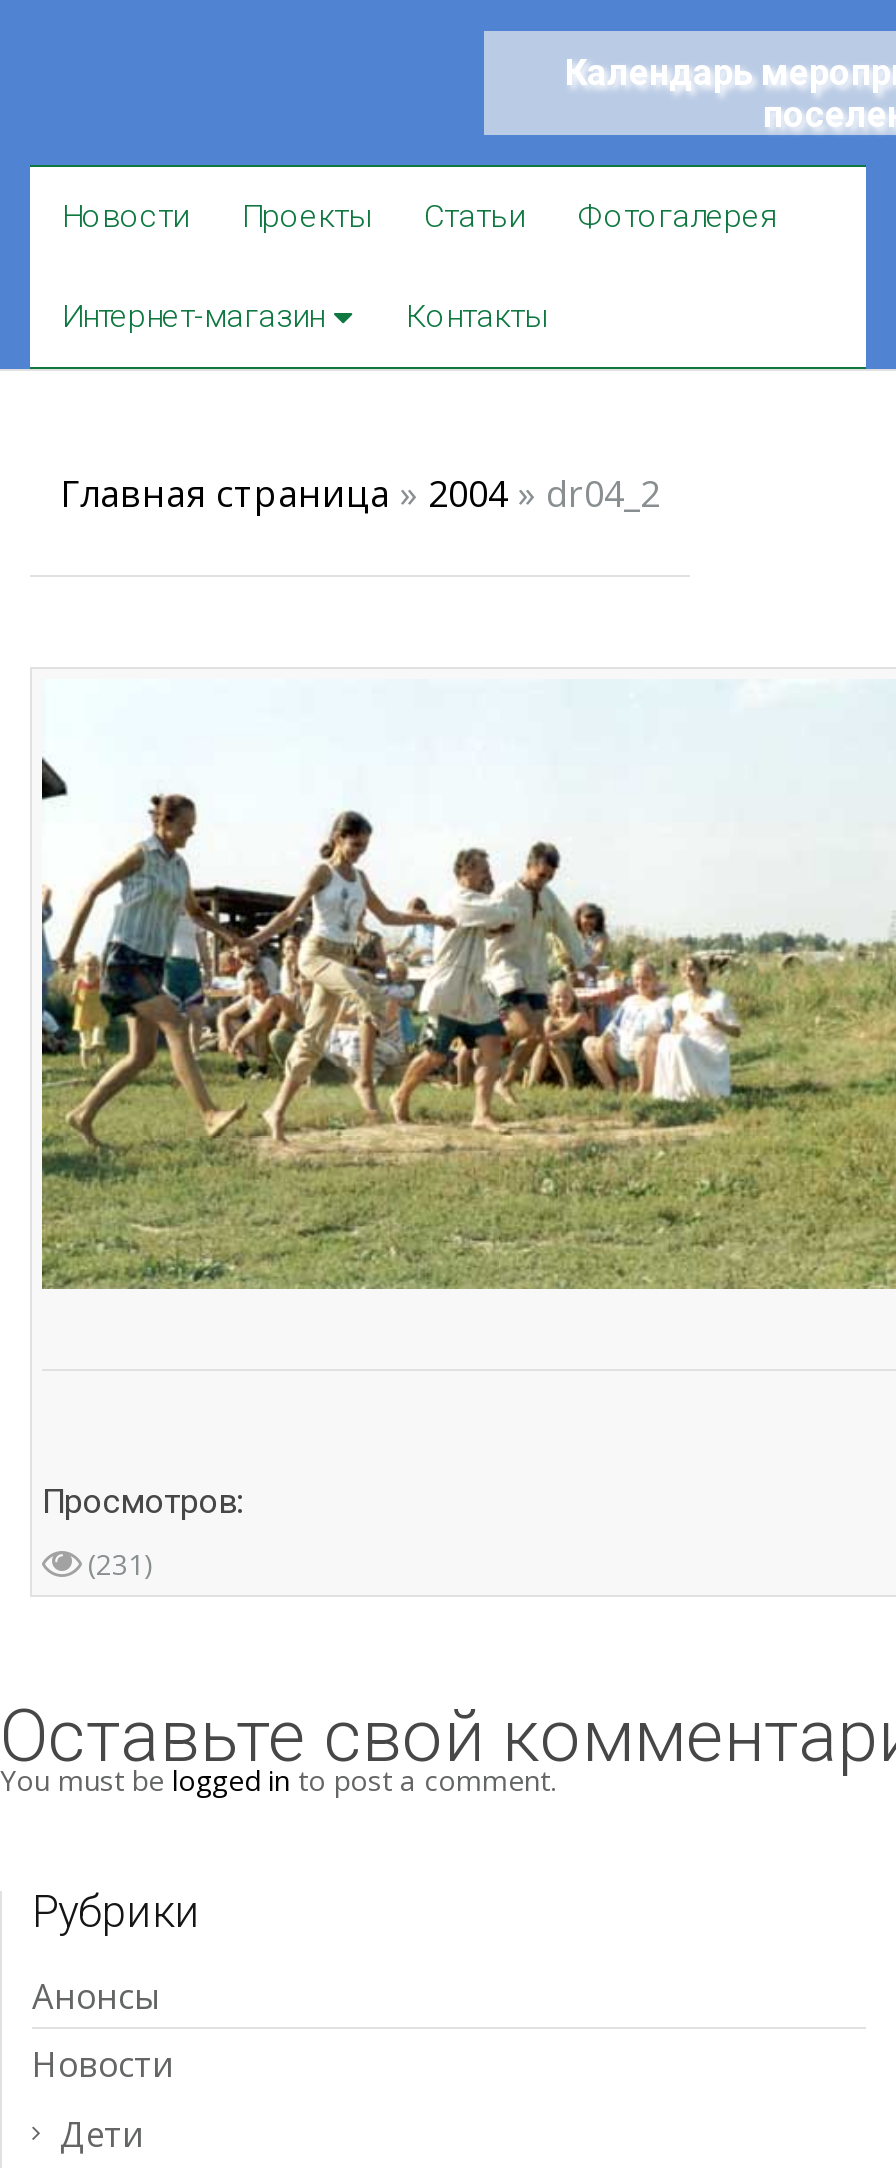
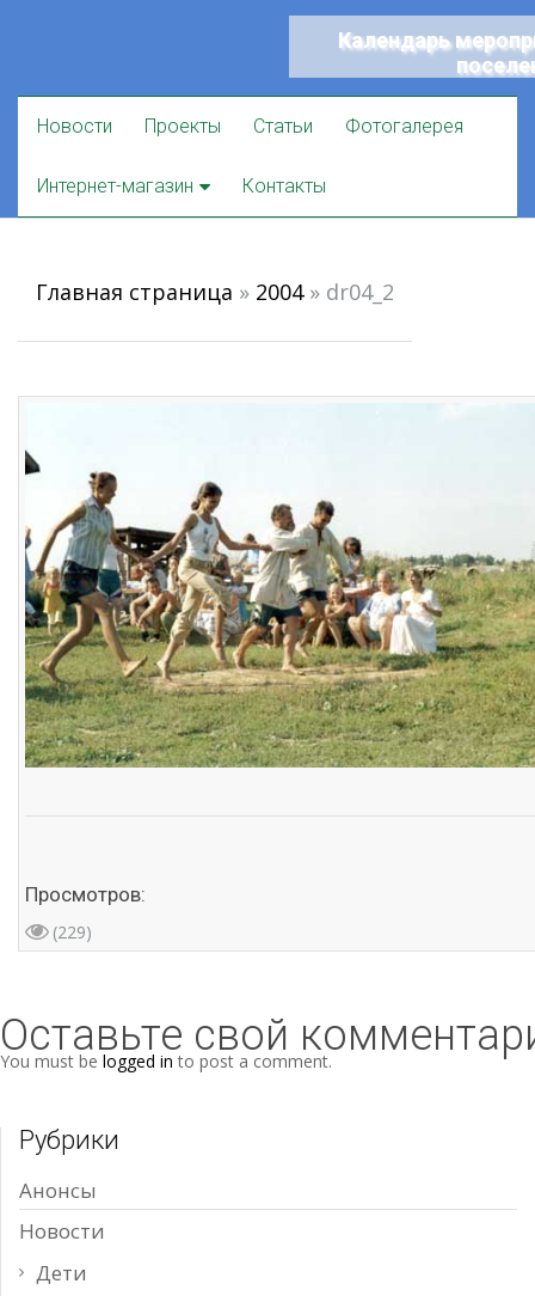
[88,1544,154,1582] (231) -> [53,920,92,943] (229)

